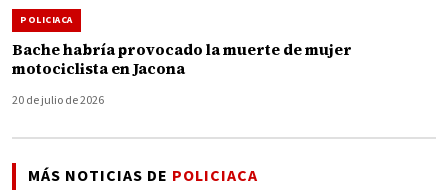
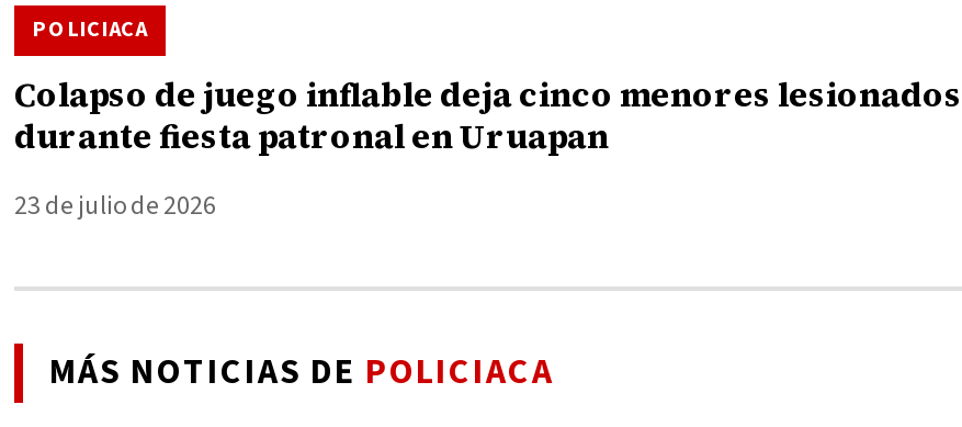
[12,39,352,79] Bache habría provocado la muerte de mujer | motociclista en Jacona -> [14,71,962,159] Colapso de juego inflable deja cinco menores lesionados | durante fiesta patronal en Uruapan
[12,92,104,109] 20 de julio de 2026 -> [14,187,216,224] 23 de julio de 2026

